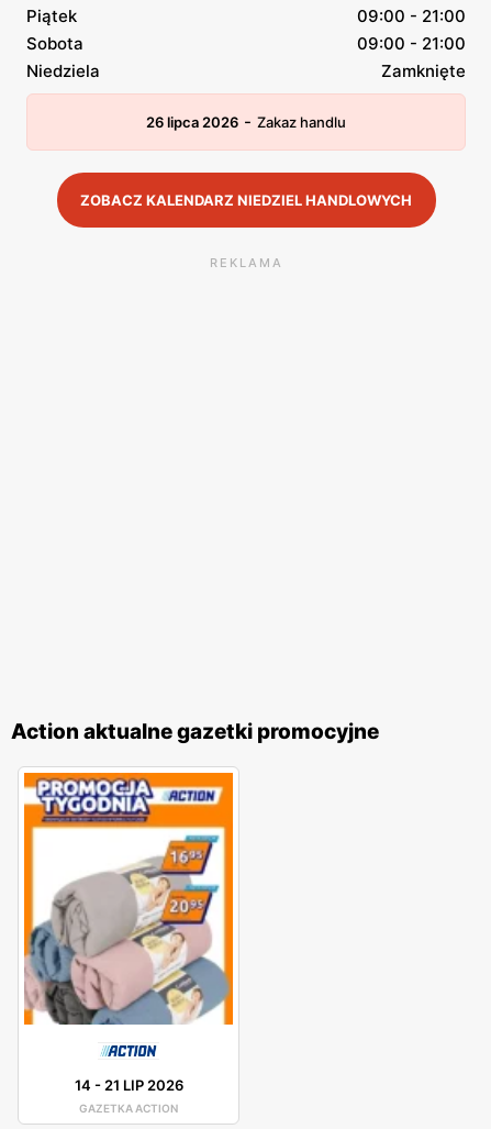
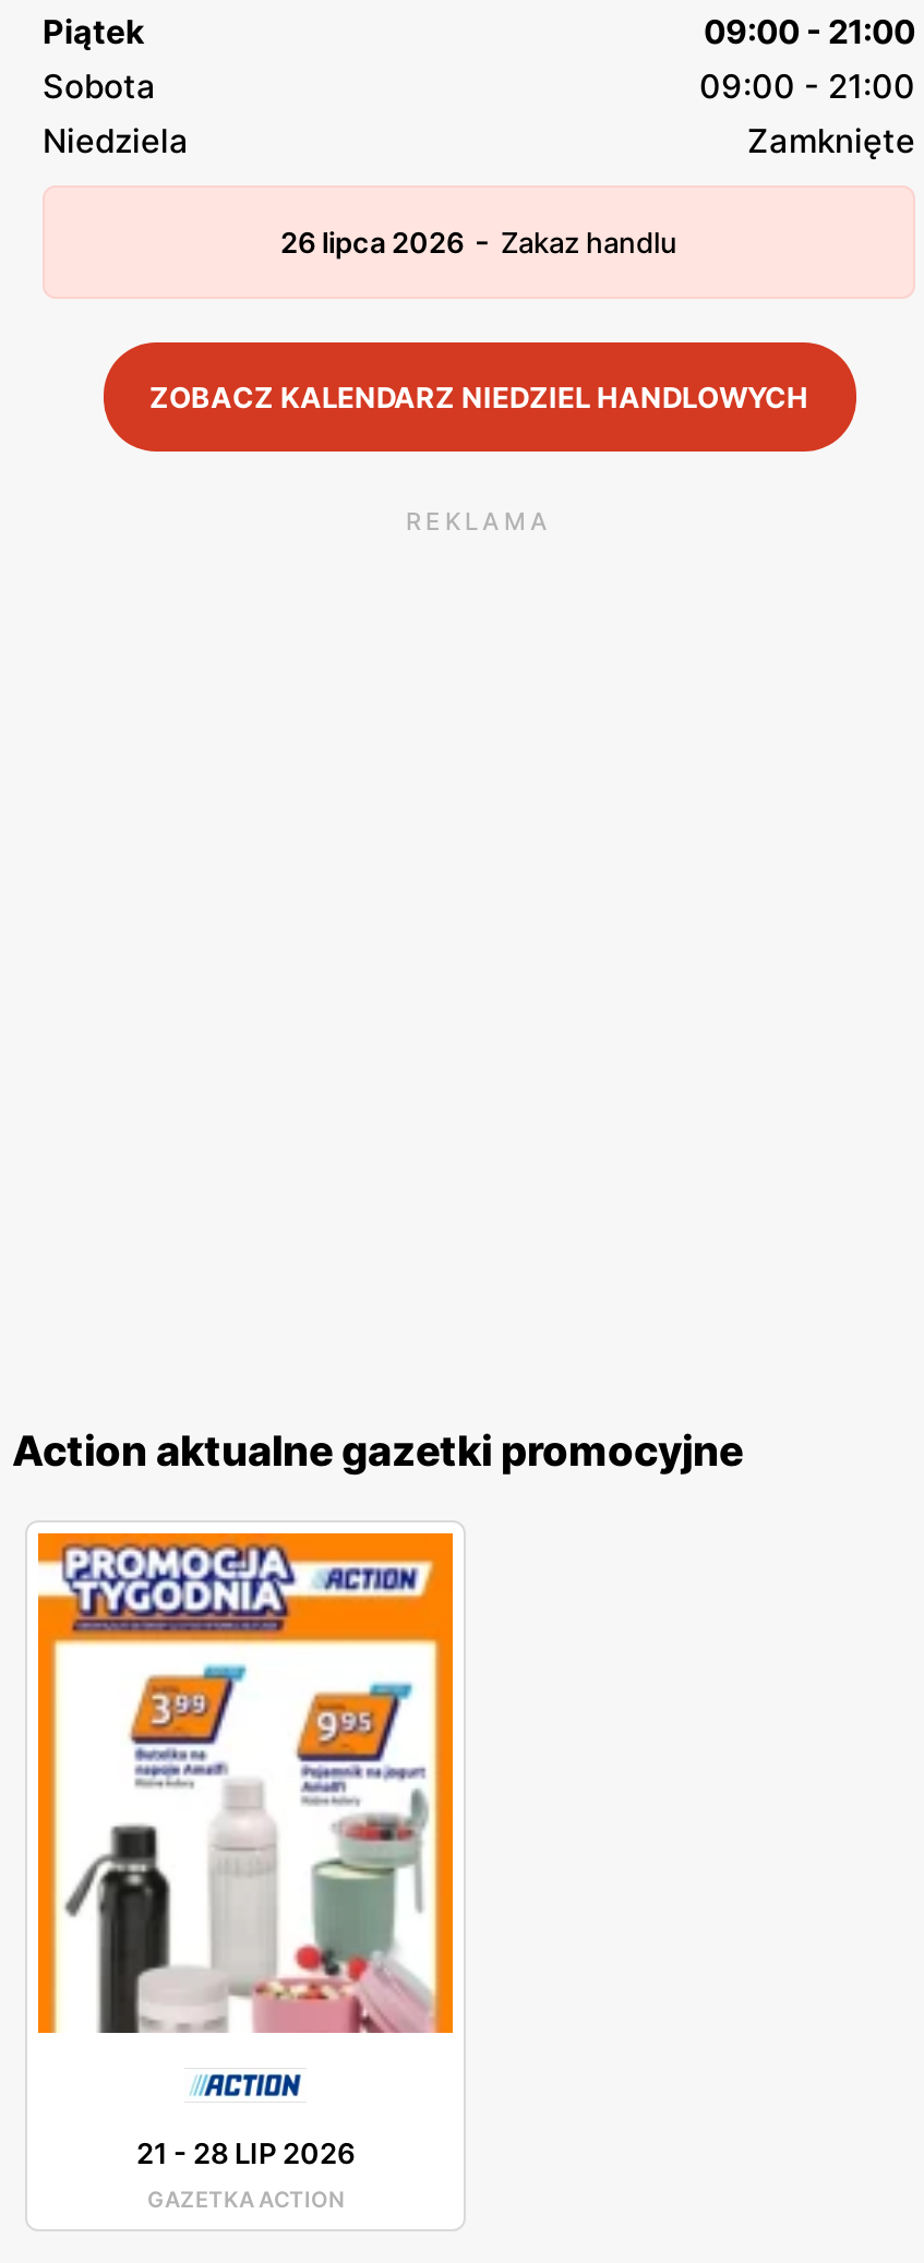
[23,833,232,1026] [image] -> [36,1656,451,2035] [image]
[74,1077,183,1094] 14 - 21 LIP 2026 -> [136,2136,355,2171] 21 - 28 LIP 2026

